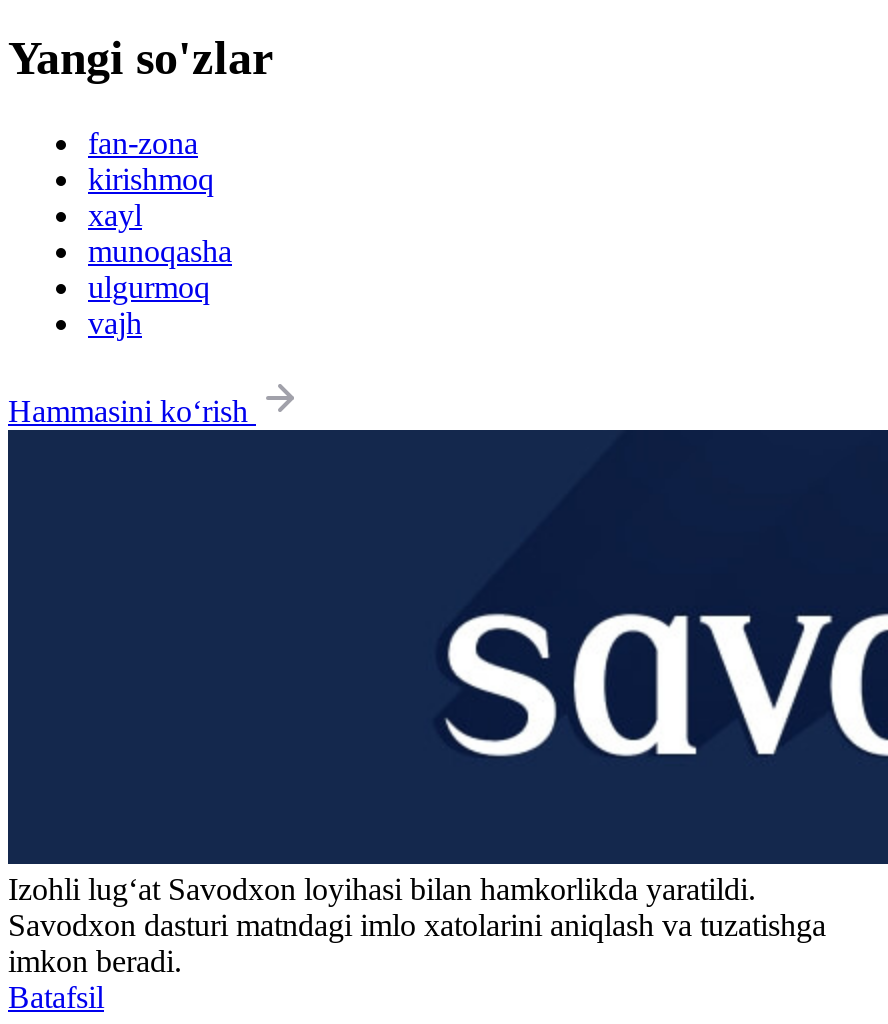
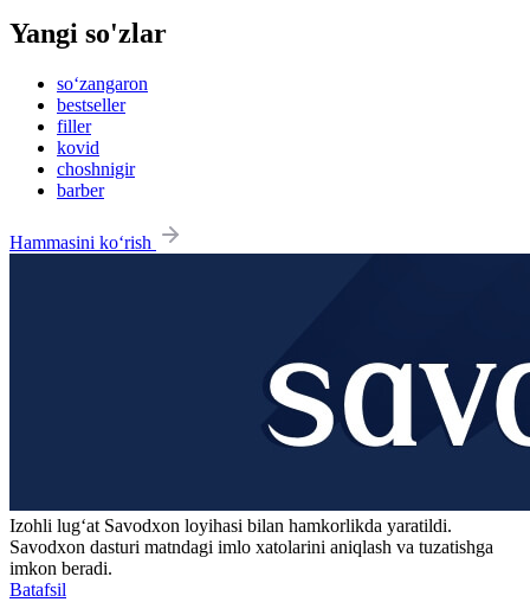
[88,125,232,339] fan-zona | kirishmoq | xayl | munoqasha | ulgurmoq | vajh -> [57,73,148,200] so‘zangaron | bestseller | filler | kovid | choshnigir | barber

